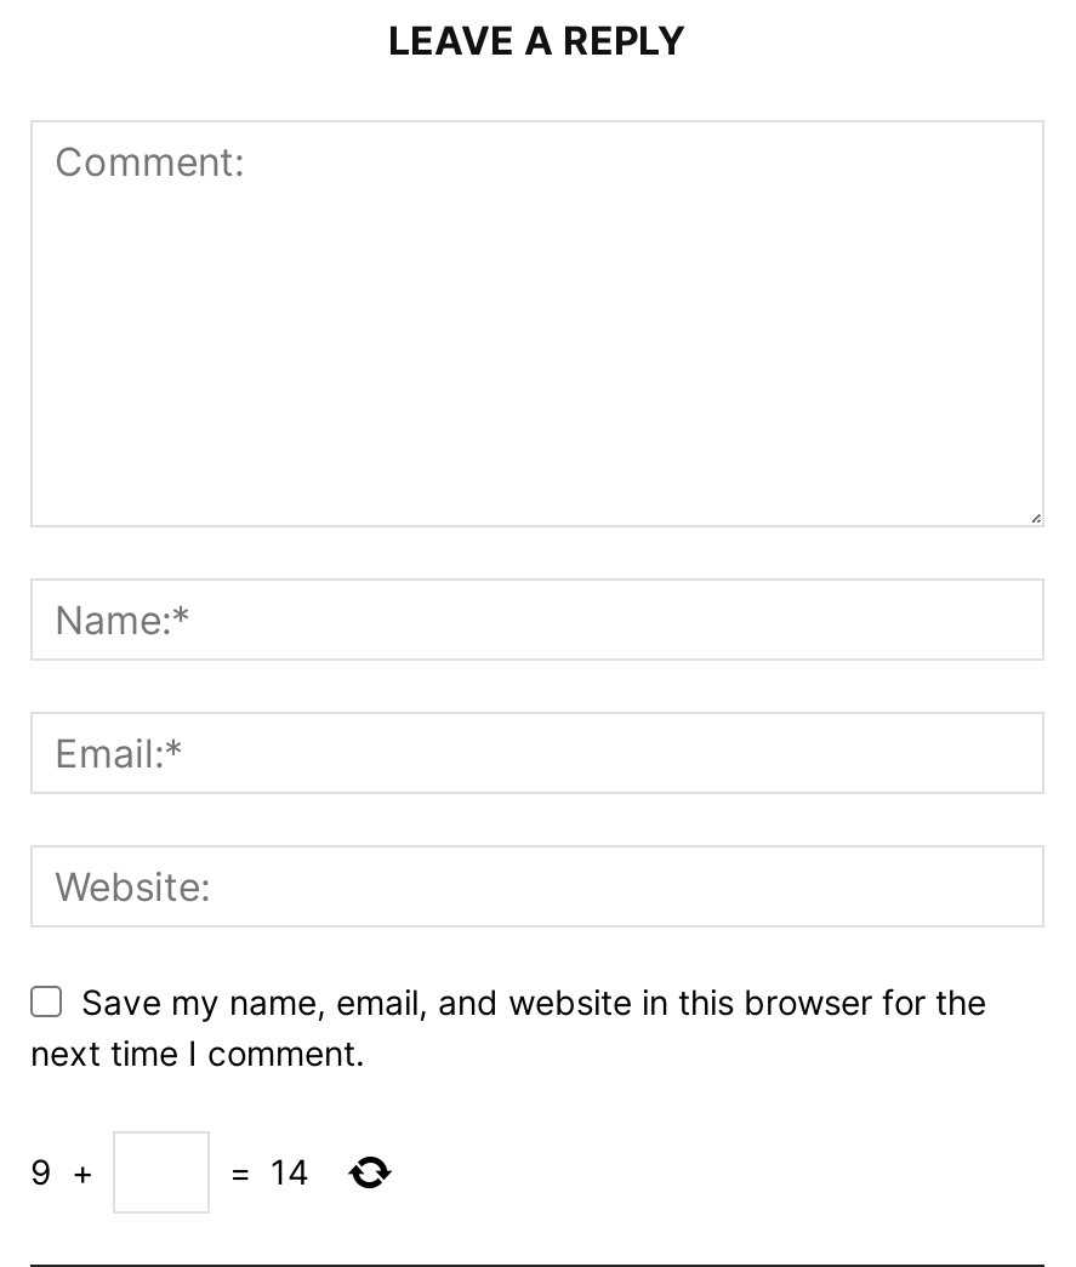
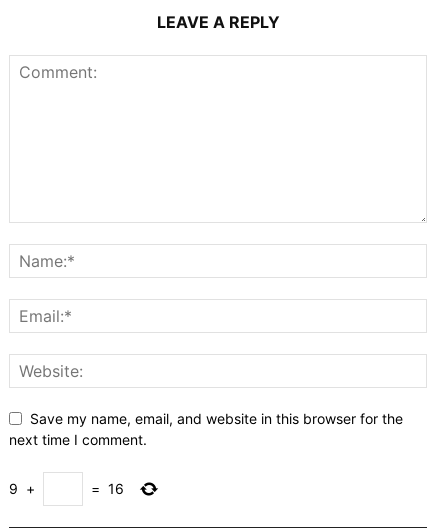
[220,1151,309,1192] = 14 -> [87,480,124,497] = 16

